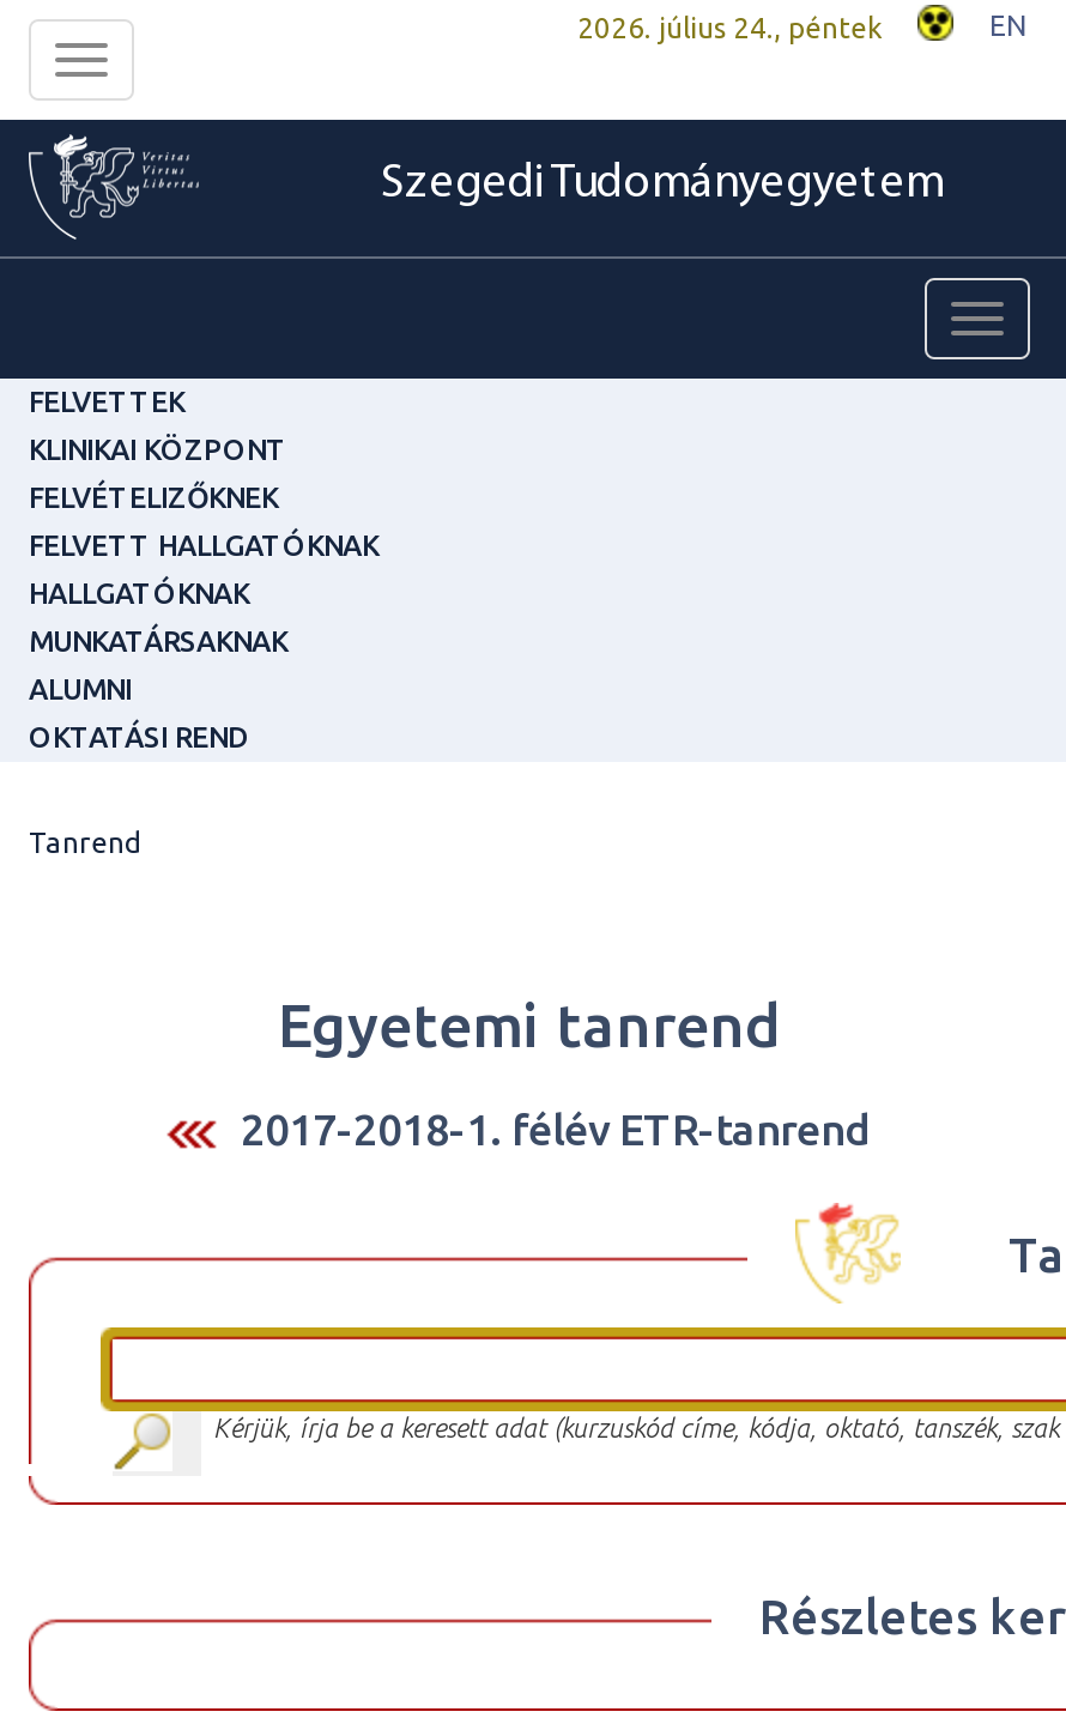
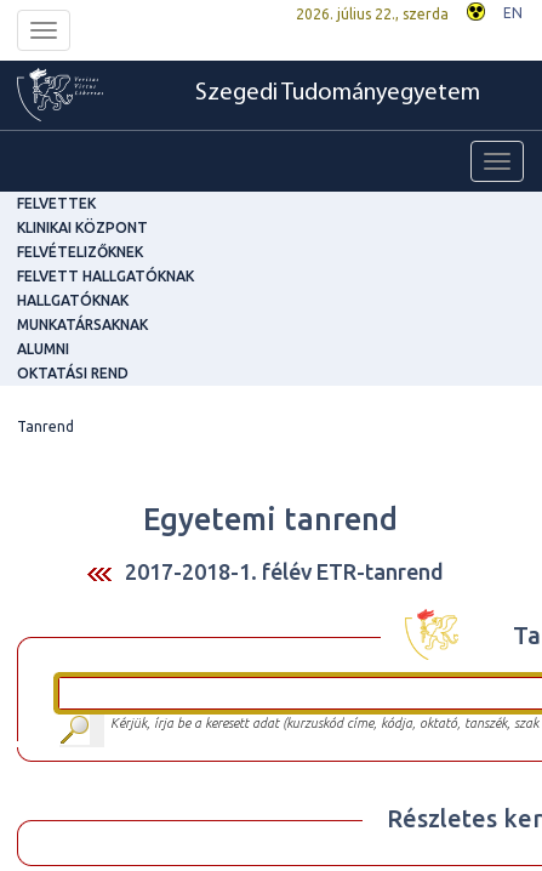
[577,12,882,43] 2026. július 24., péntek -> [296,6,449,22] 2026. július 22., szerda

